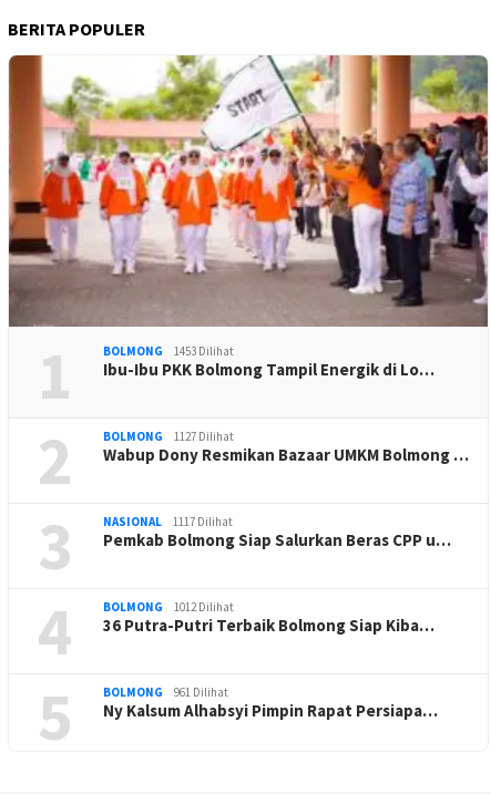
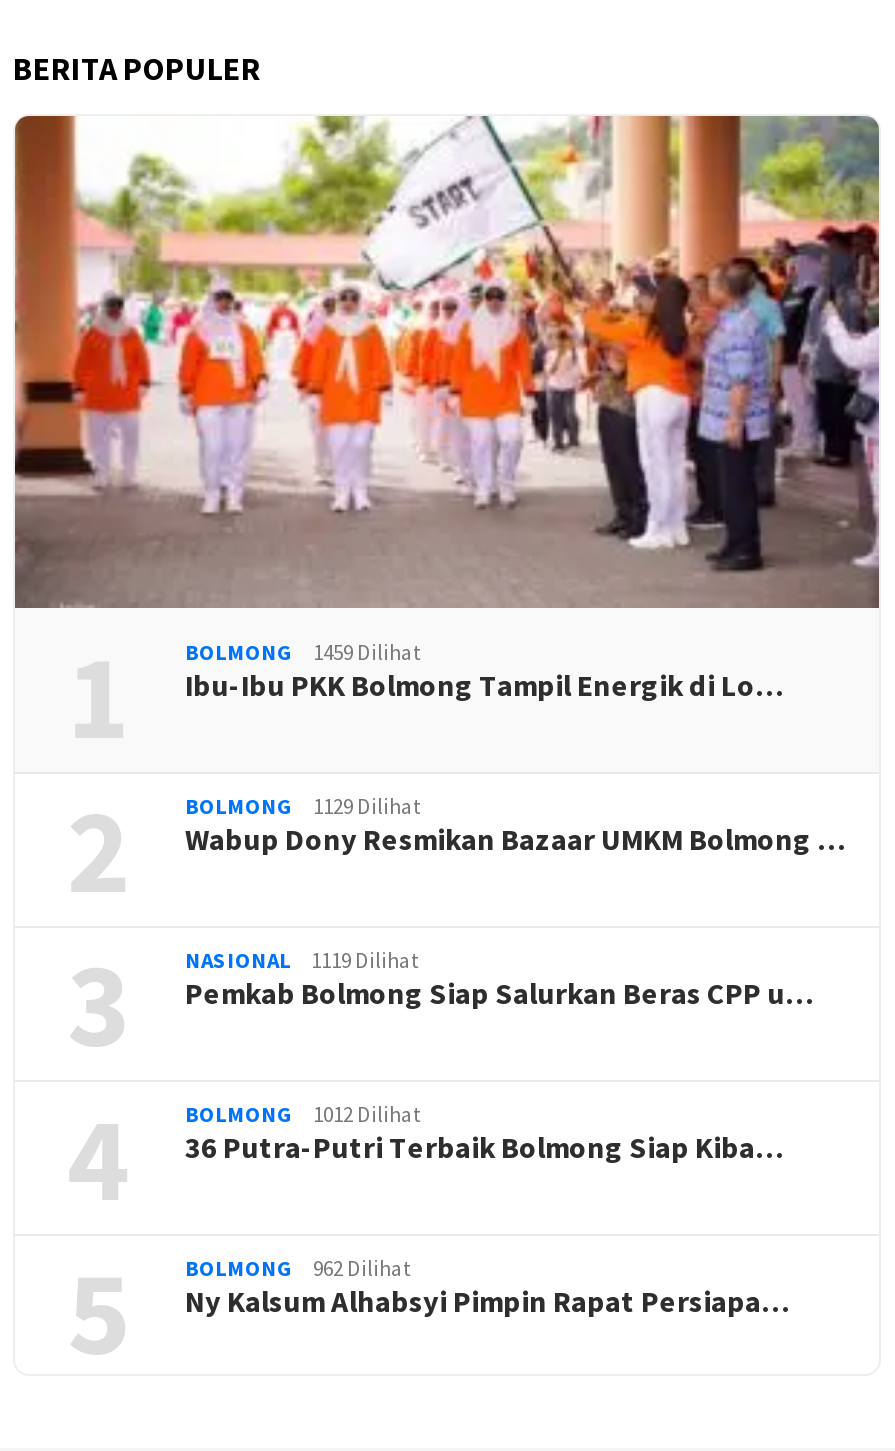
[103,344,234,359] BOLMONG 1453 Dilihat -> [185,637,421,665] BOLMONG 1459 Dilihat
[103,429,234,445] BOLMONG 1127 Dilihat -> [185,791,421,819] BOLMONG 1129 Dilihat
[103,514,233,530] NASIONAL 1117 Dilihat -> [185,945,419,973] NASIONAL 1119 Dilihat
[103,685,228,700] BOLMONG 961 Dilihat -> [185,1253,411,1281] BOLMONG 962 Dilihat

